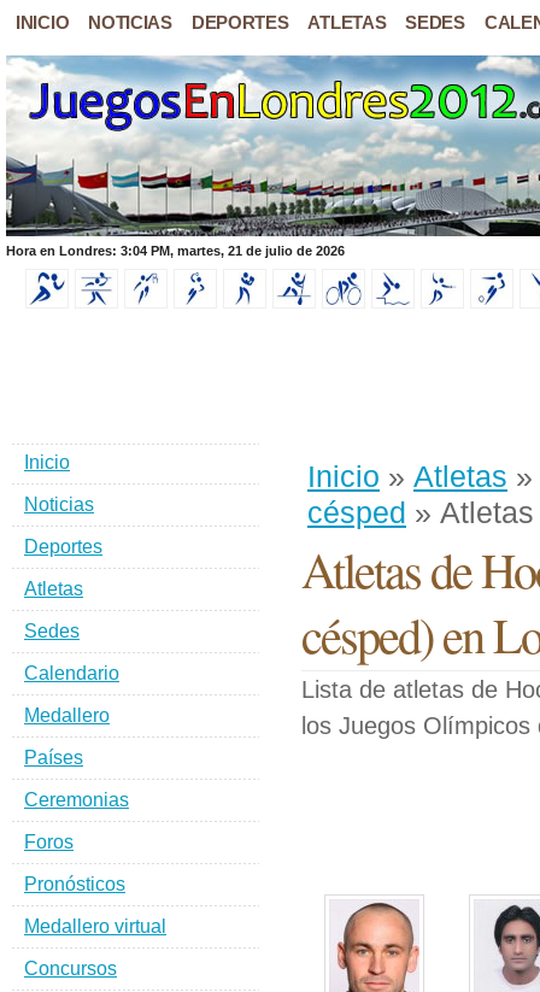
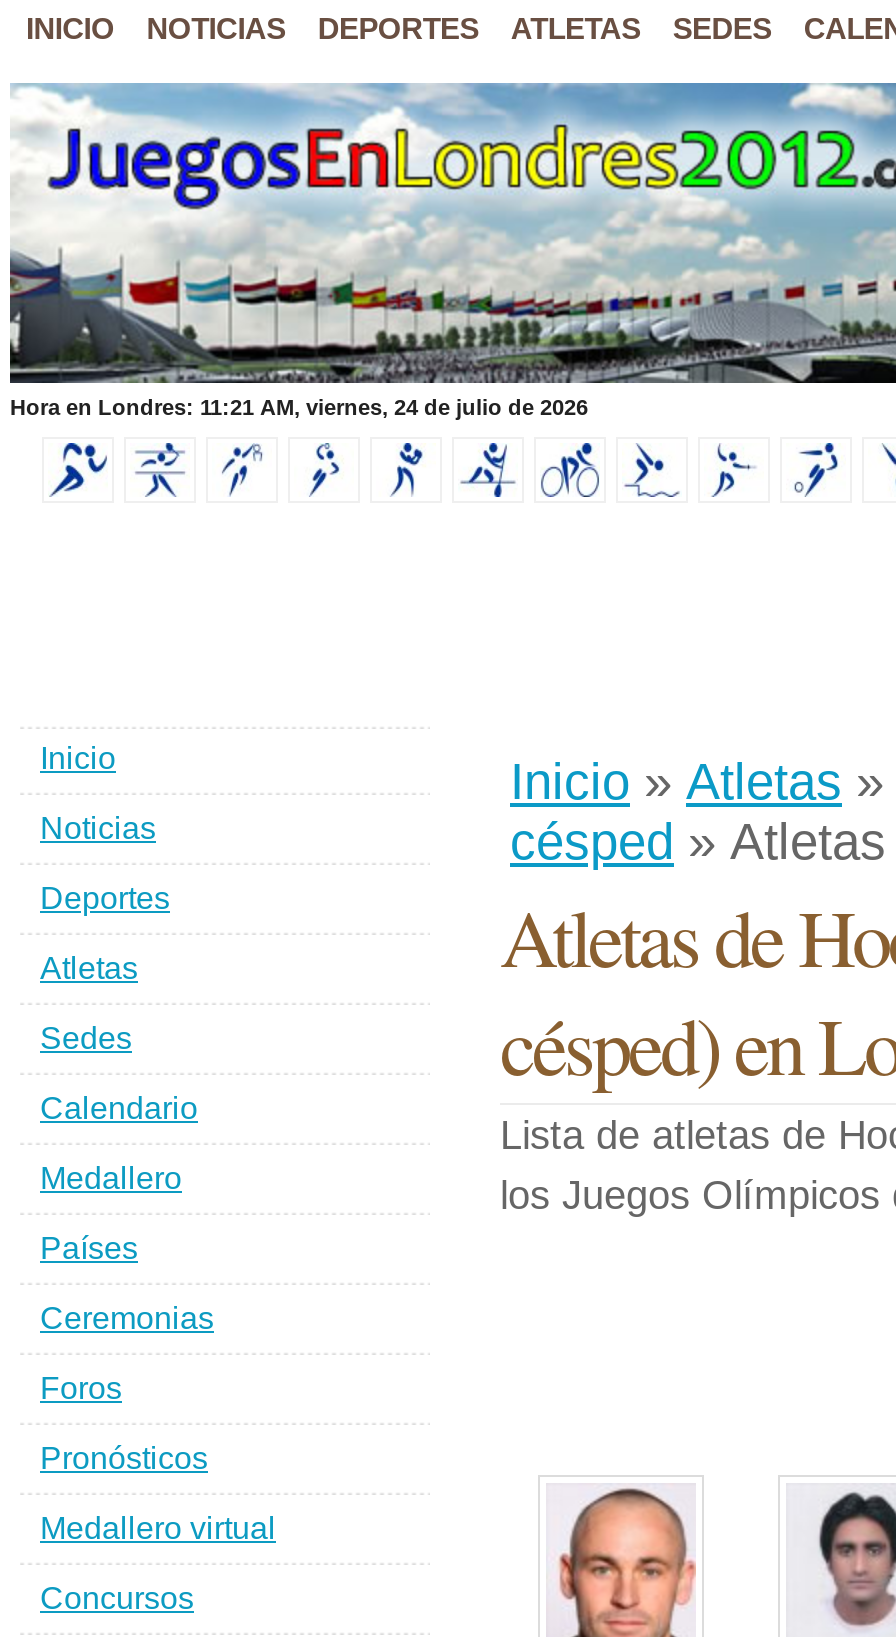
[6,243,345,258] Hora en Londres: 3:04 PM, martes, 21 de julio de 2026 -> [10,395,588,419] Hora en Londres: 11:21 AM, viernes, 24 de julio de 2026

